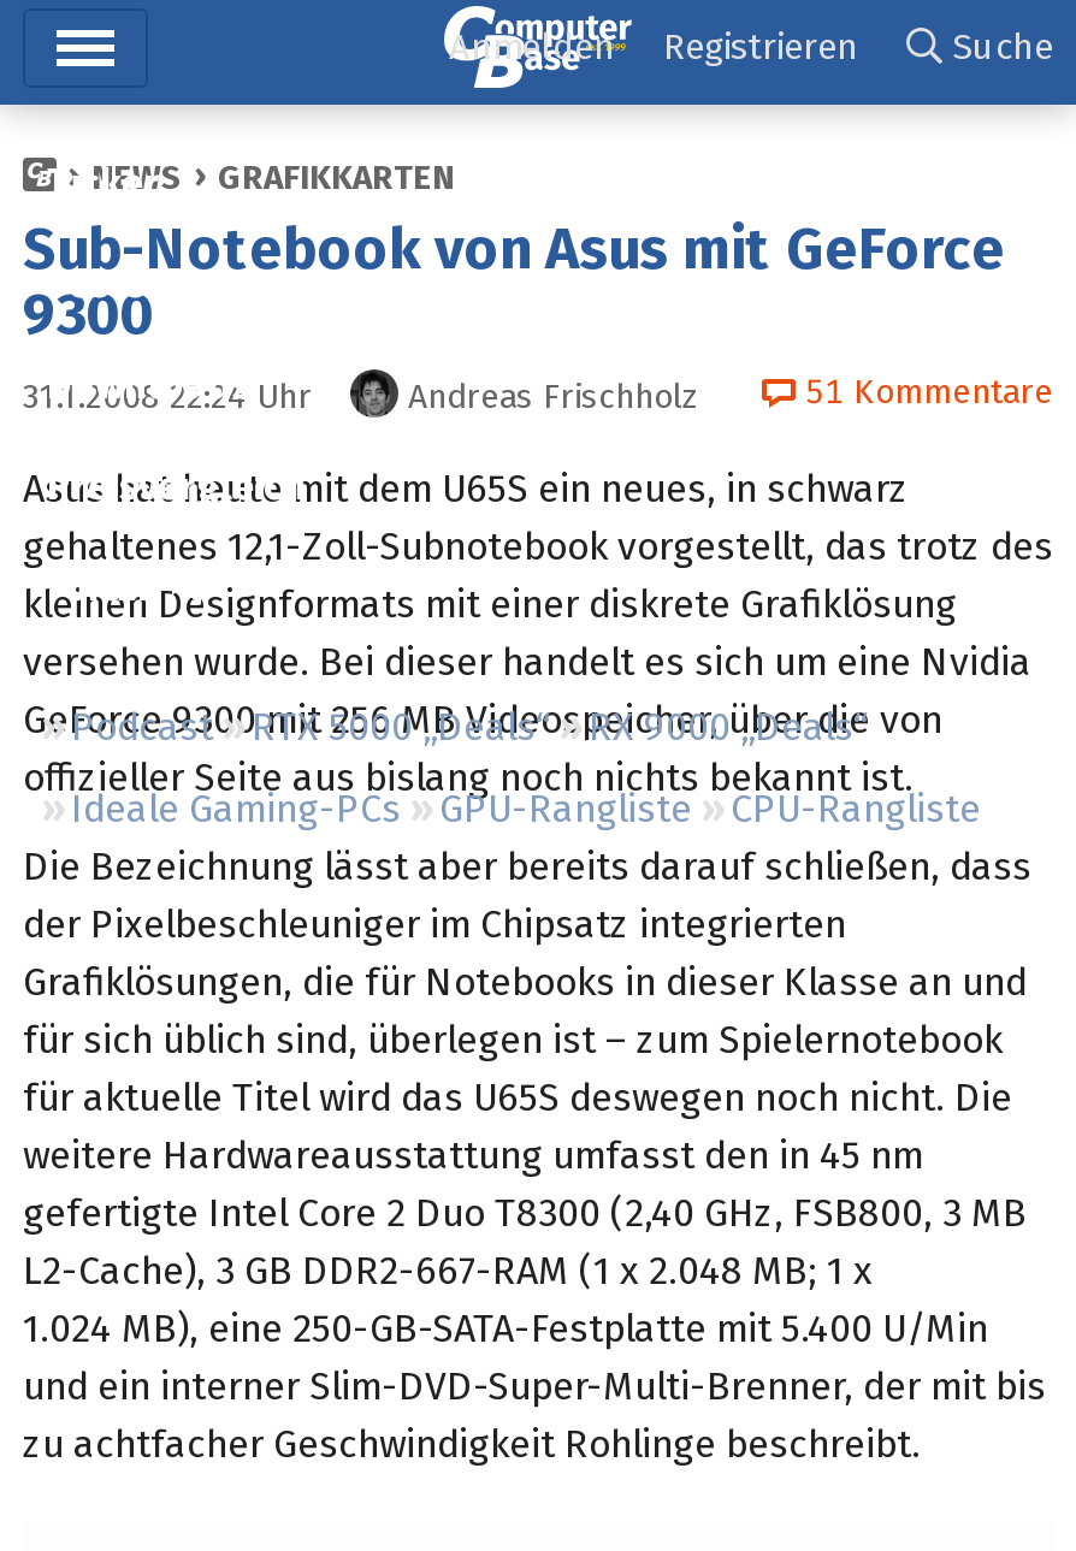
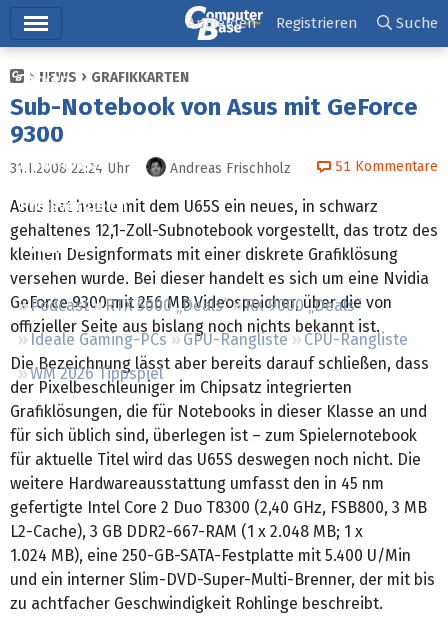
none -> [30,364,163,383] WM 2026 Tippspiel

